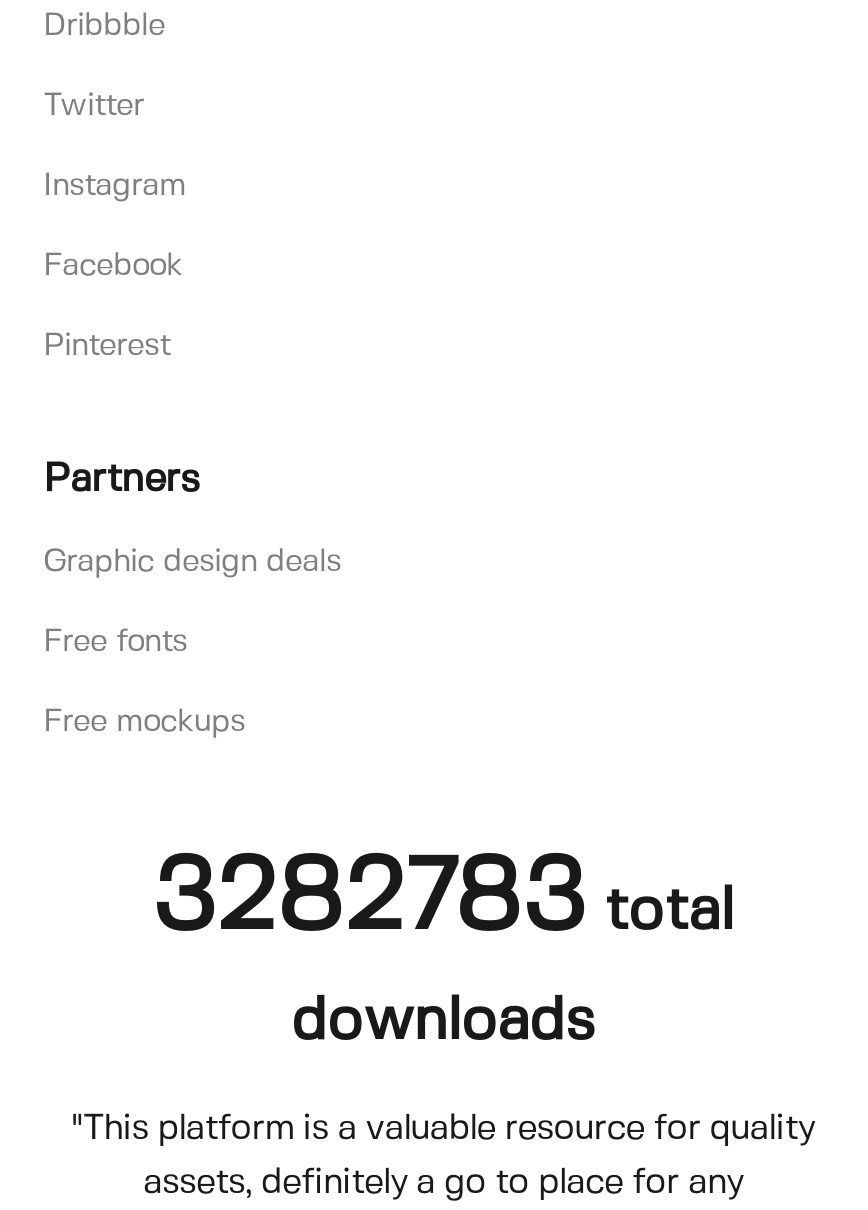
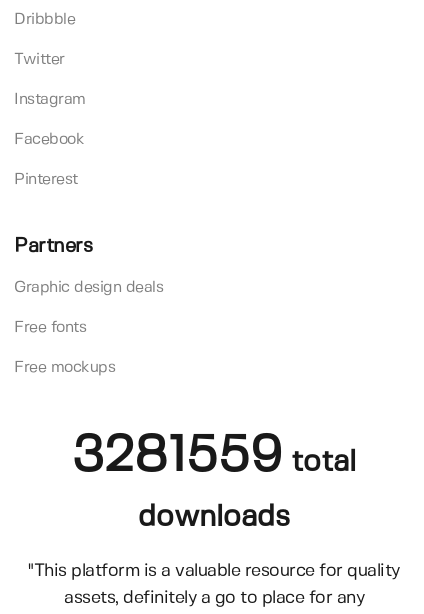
[152,853,734,949] 3282783 total -> [72,433,356,481] 3281559 total

